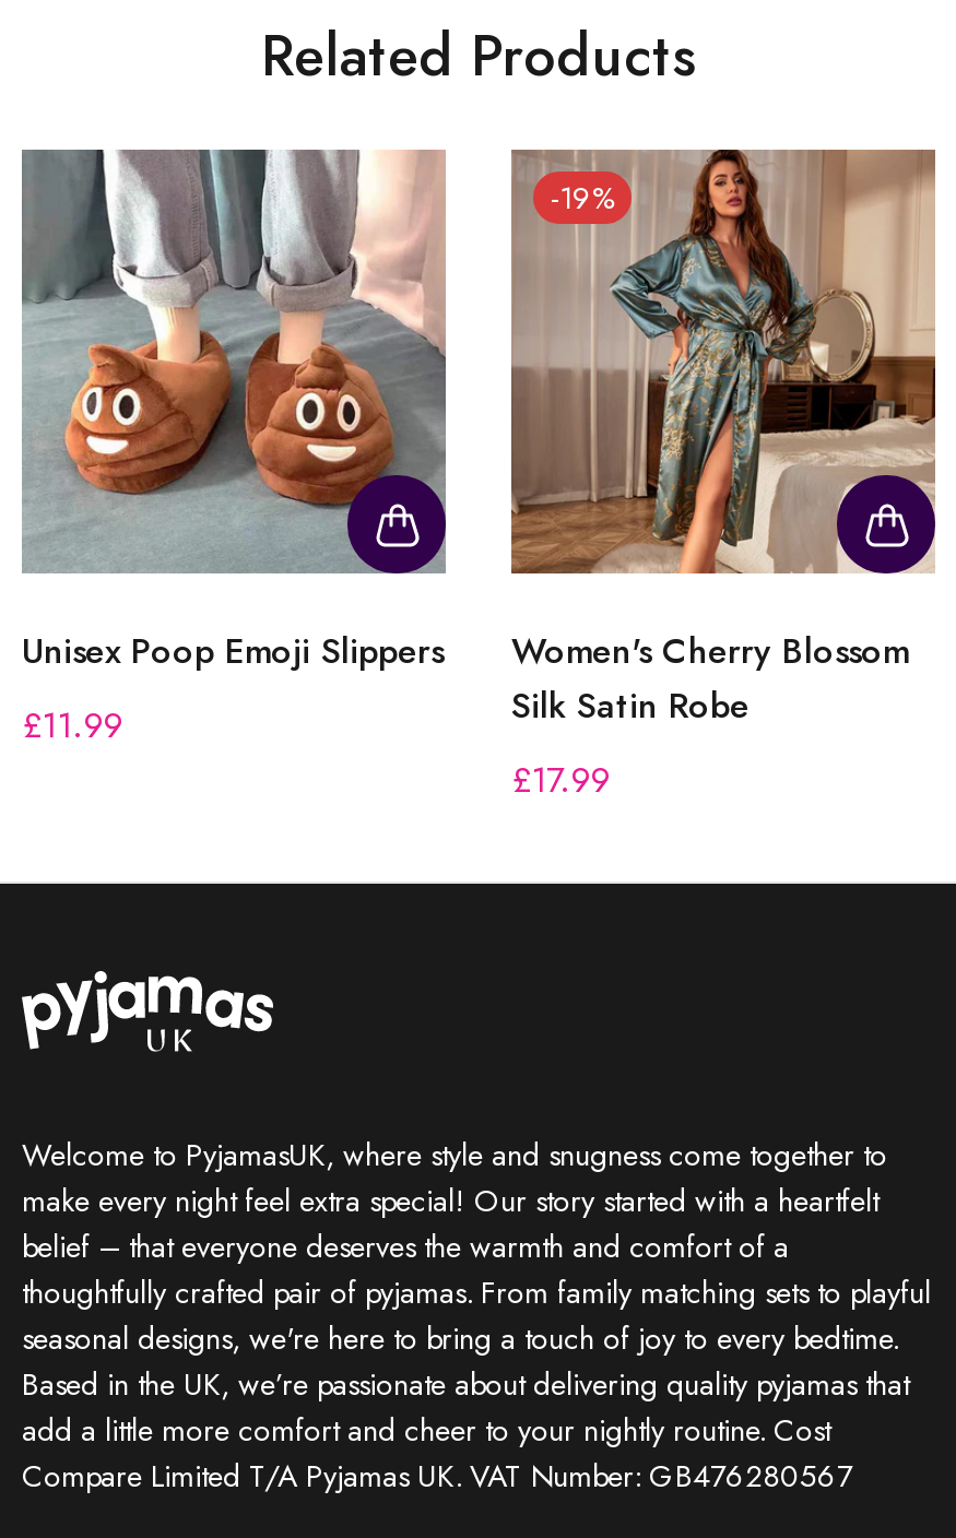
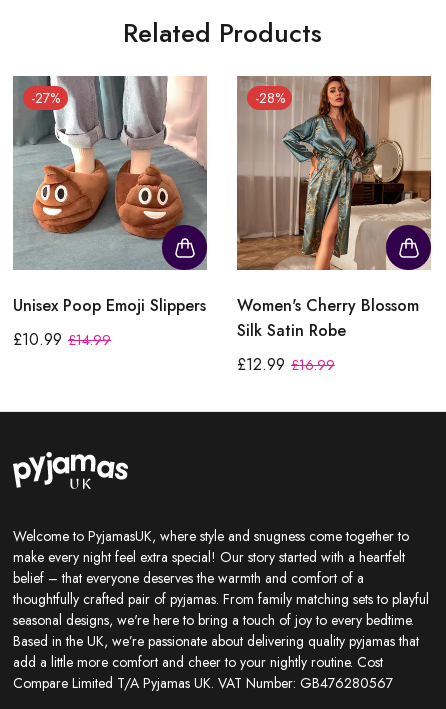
none -> [31,88,60,108] -27%
[551,176,614,220] -19% -> [254,88,284,108] -28%
[22,700,122,750] £11.99 -> [13,328,111,351] £10.99 £14.99
[511,755,610,805] £17.99 -> [237,353,335,376] £12.99 £16.99

